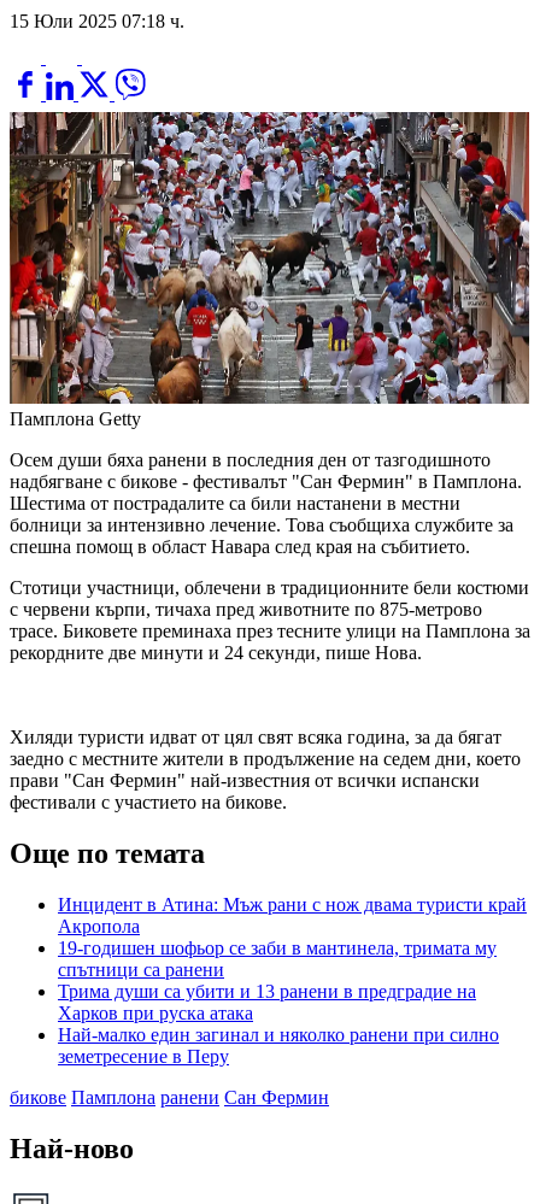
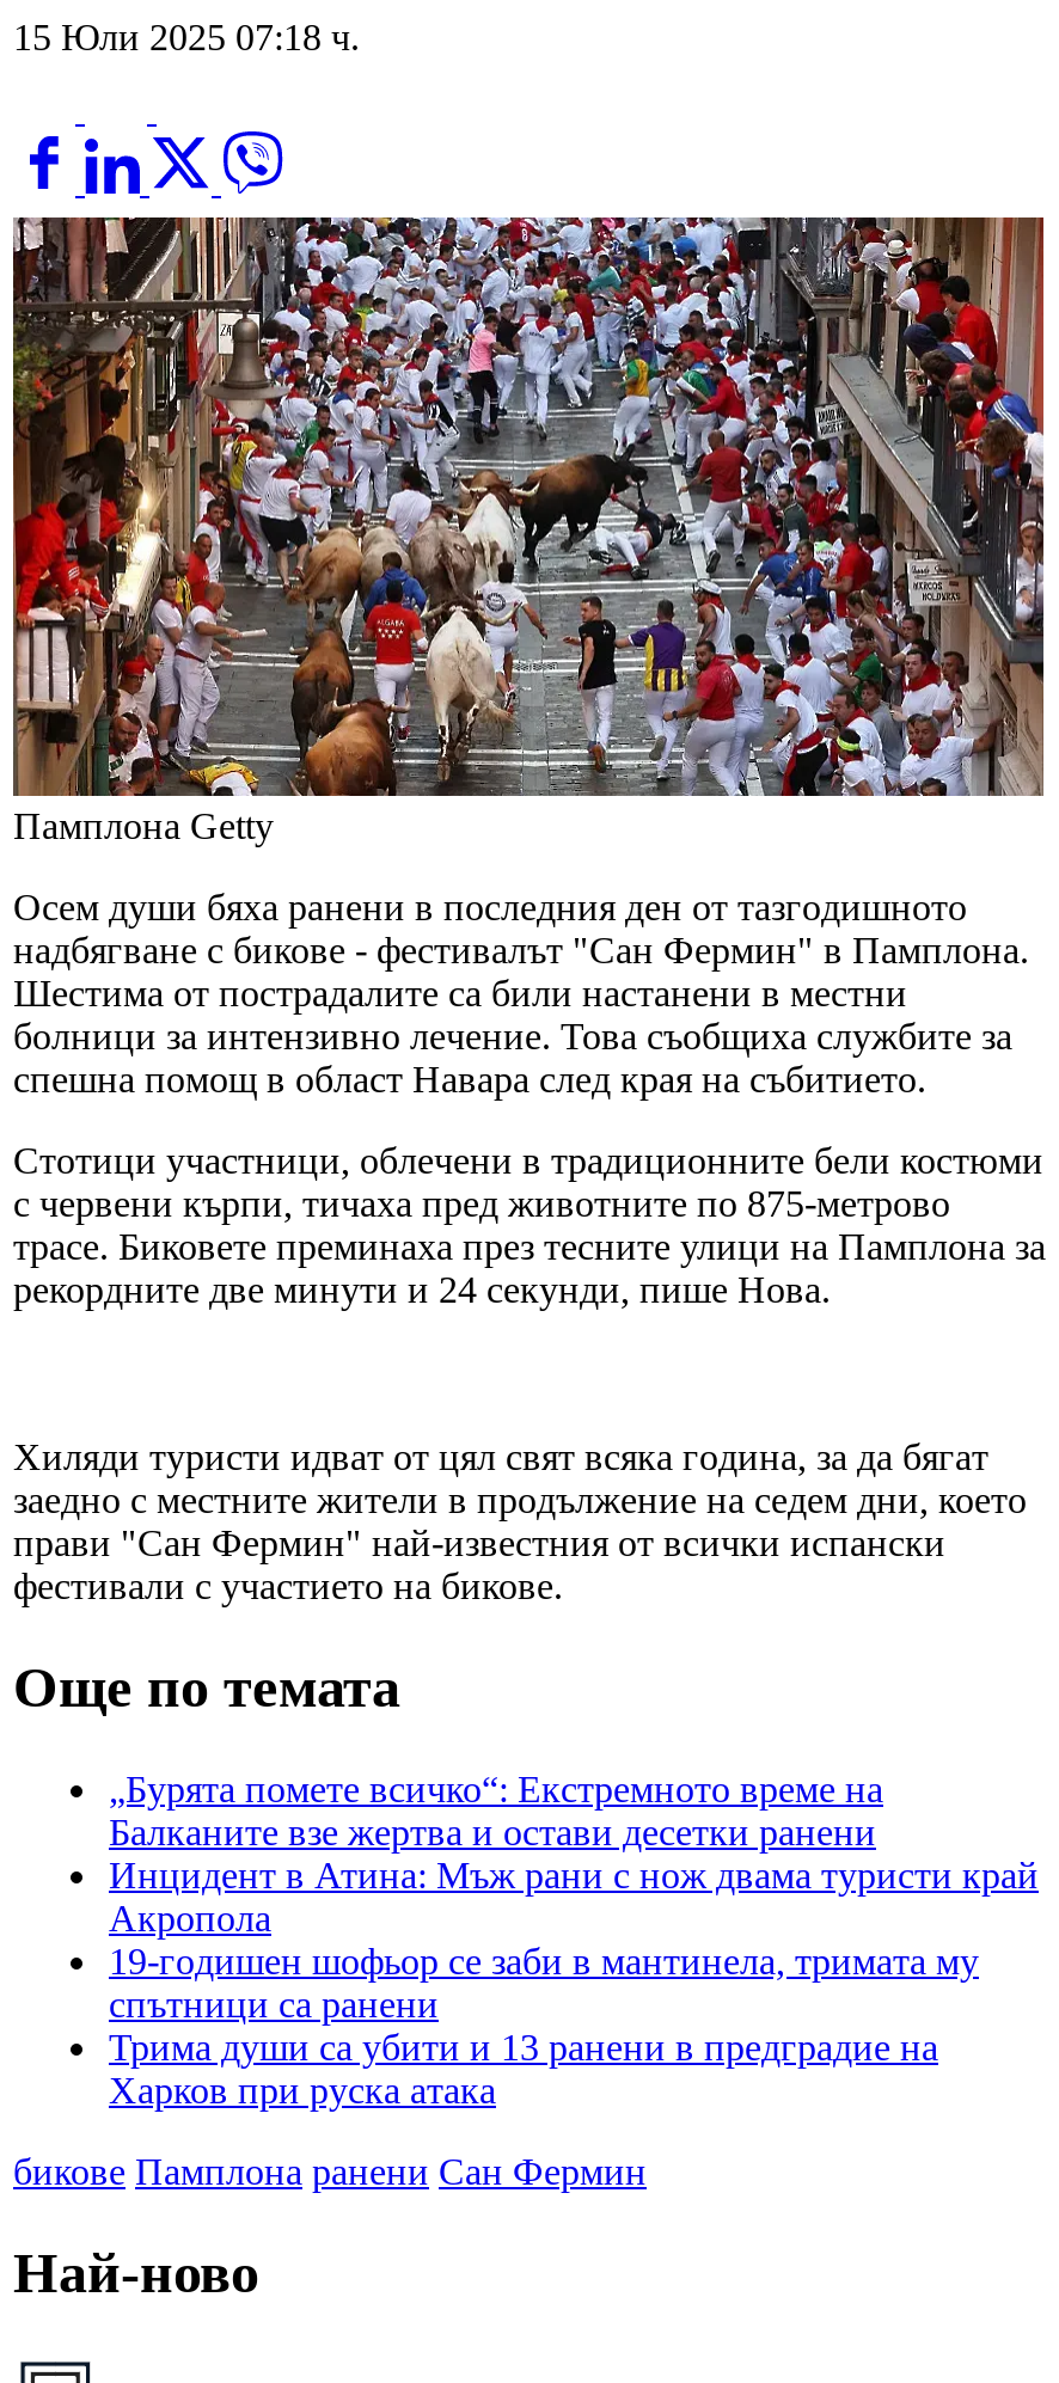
none -> [109,1769,883,1853] „Бурята помете всичко“: Екстремното време на | Балканите взе жертва и остави десетки ранени
moved [58,895,527,1023] -> [109,1855,1039,2111]: Инцидент в Атина: Мъж рани с нож двама туристи край | Акропола | 19-годишен шофьор се заби в мантинела, тримата му | спътници са ранени | Трима души са убити и 13 ранени в предградие на | Харков при руска атака
[58,1025,499,1067] Най-малко един загинал и няколко ранени при силно | земетресение в Перу -> none

